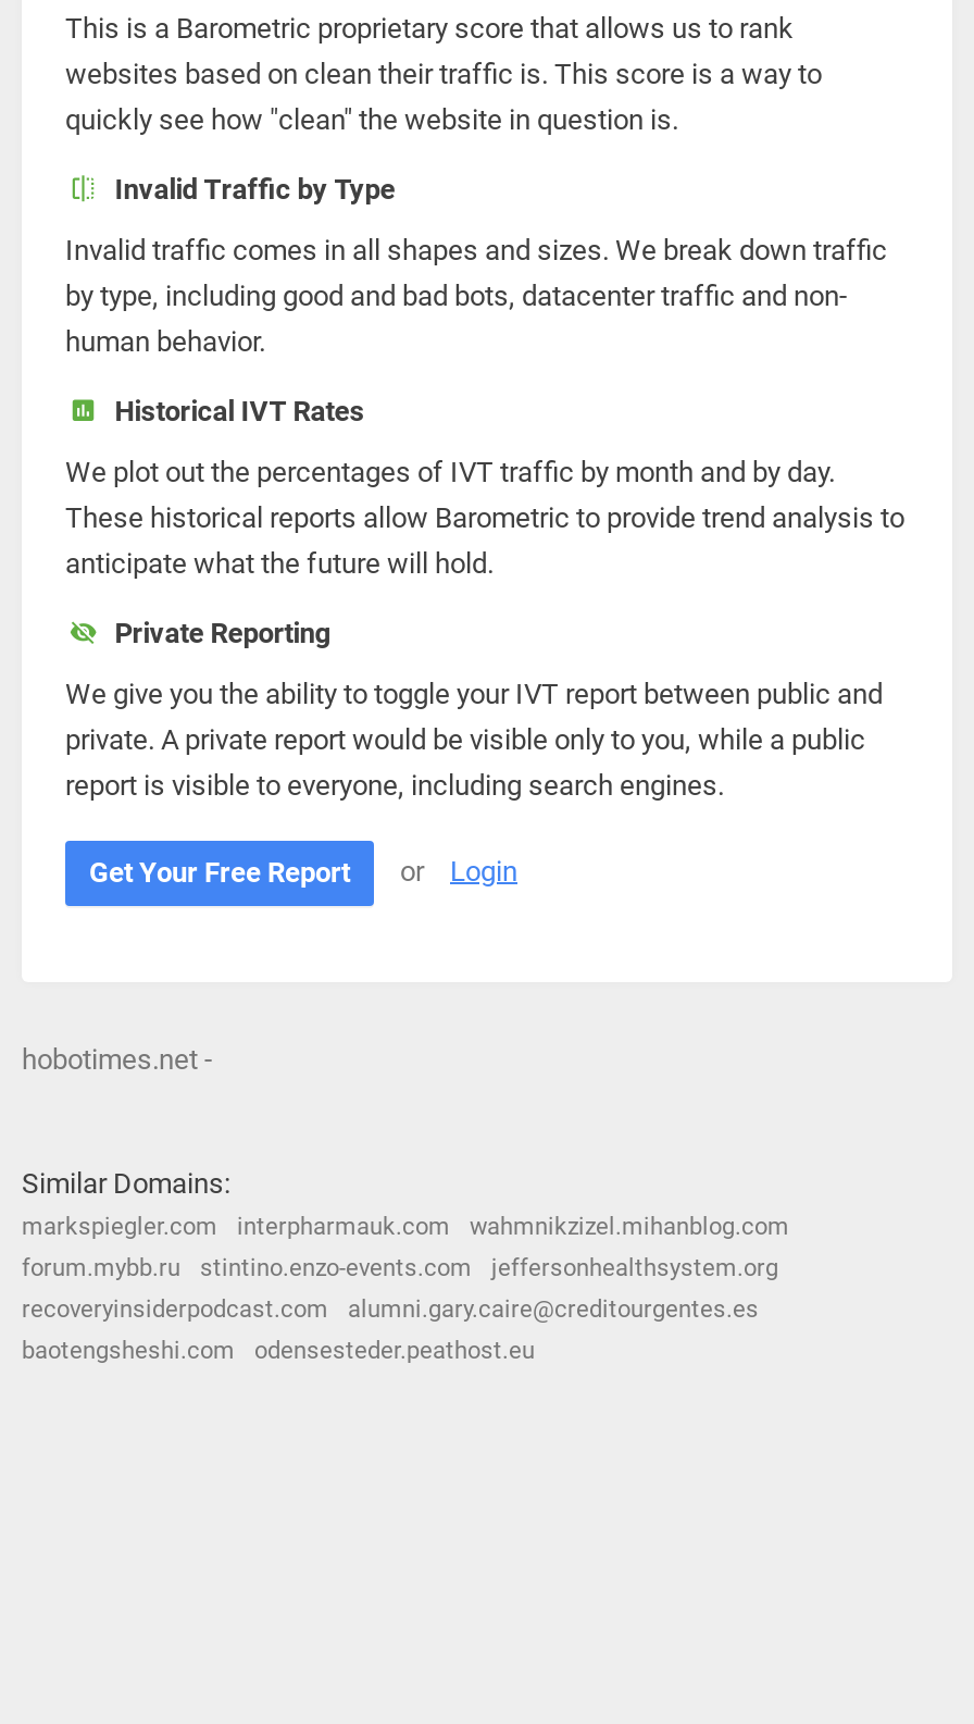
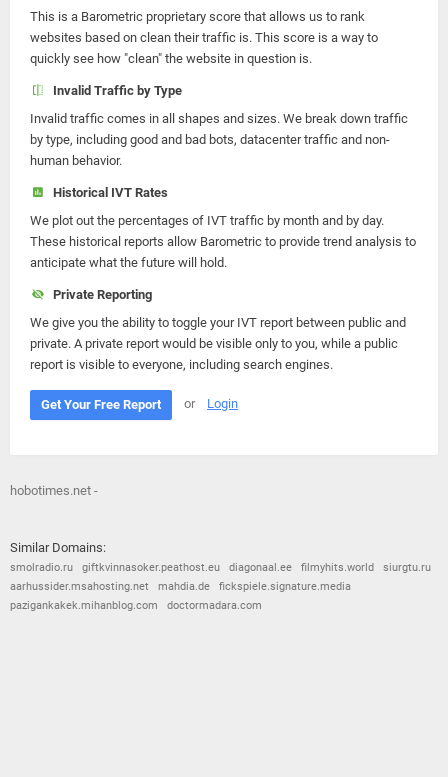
[22,1213,789,1365] markspiegler.com | interpharmauk.com | wahmnikzizel.mihanblog.com | forum.mybb.ru | stintino.enzo-events.com | jeffersonhealthsystem.org | recoveryinsiderpodcast.com | alumni.gary.caire@creditourgentes.es | baotengsheshi.com | odensesteder.peathost.eu -> [10,561,431,612] smolradio.ru | giftkvinnasoker.peathost.eu | diagonaal.ee | filmyhits.world | siurgtu.ru | aarhussider.msahosting.net | mahdia.de | fickspiele.signature.media | pazigankakek.mihanblog.com | doctormadara.com

